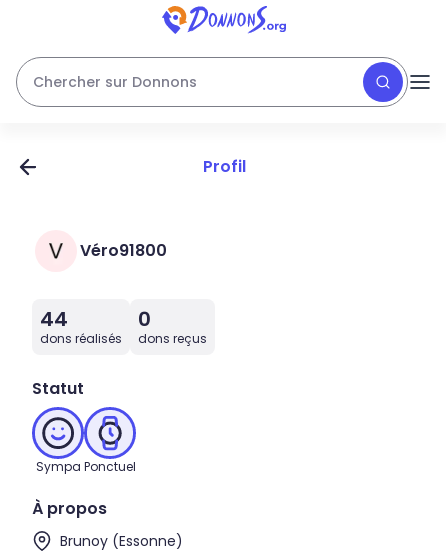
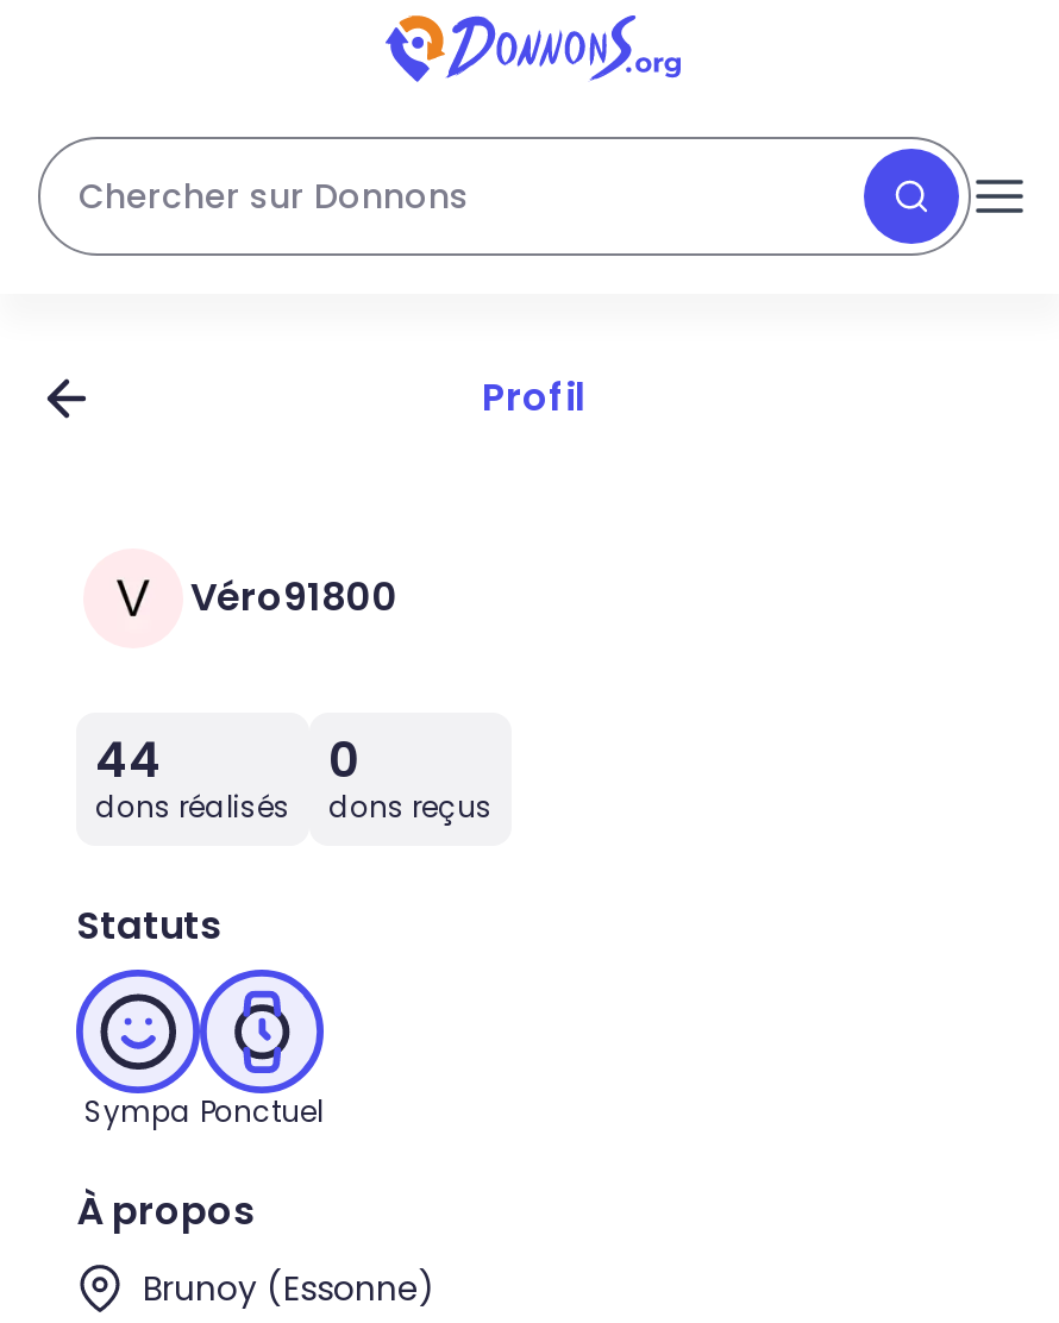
[32,377,84,400] Statut -> [76,898,221,953] Statuts

